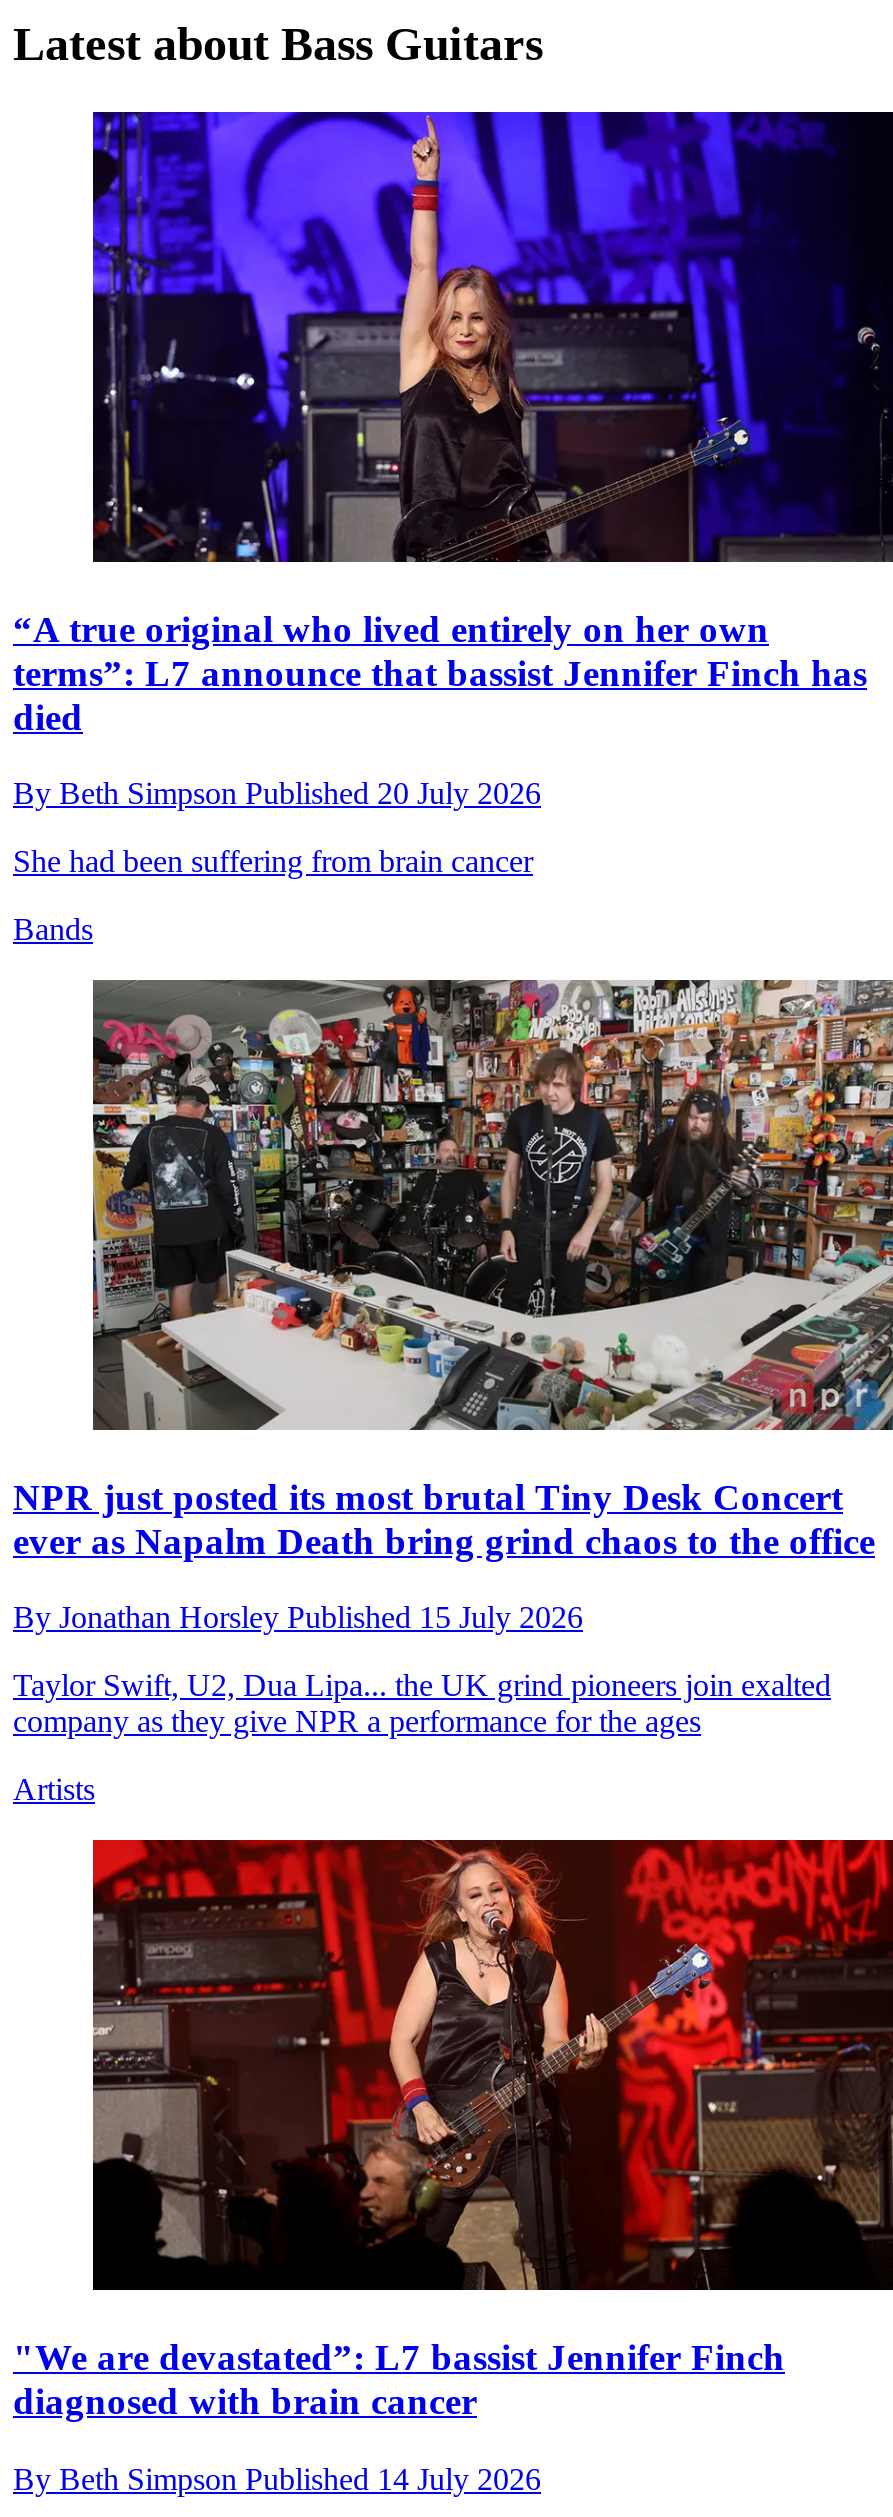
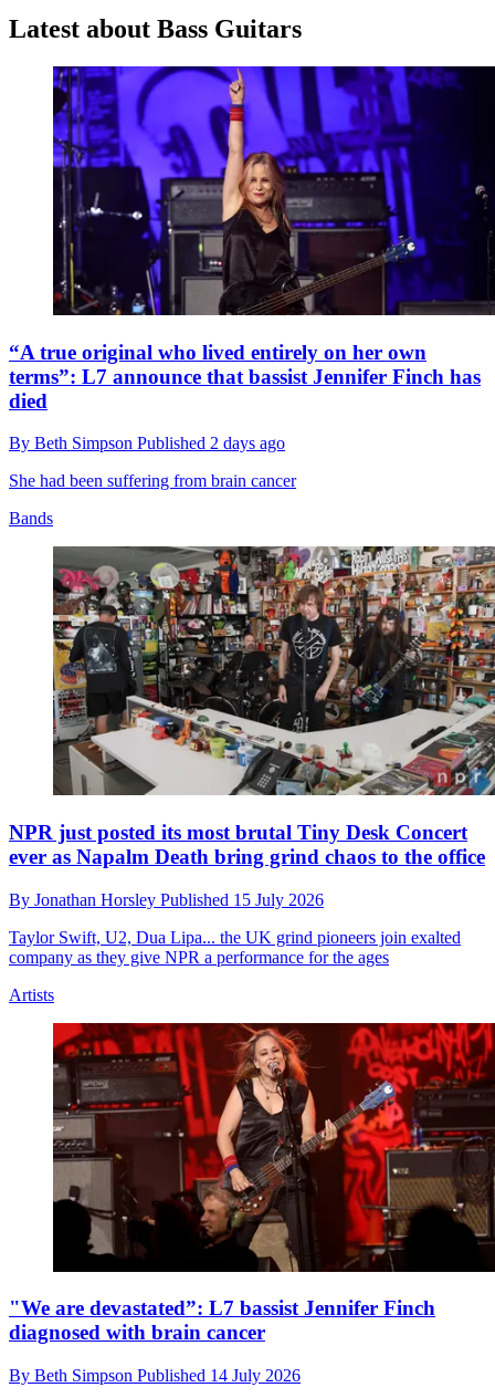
[13,776,541,810] By Beth Simpson Published 20 July 2026 -> [9,434,285,453] By Beth Simpson Published 2 days ago

